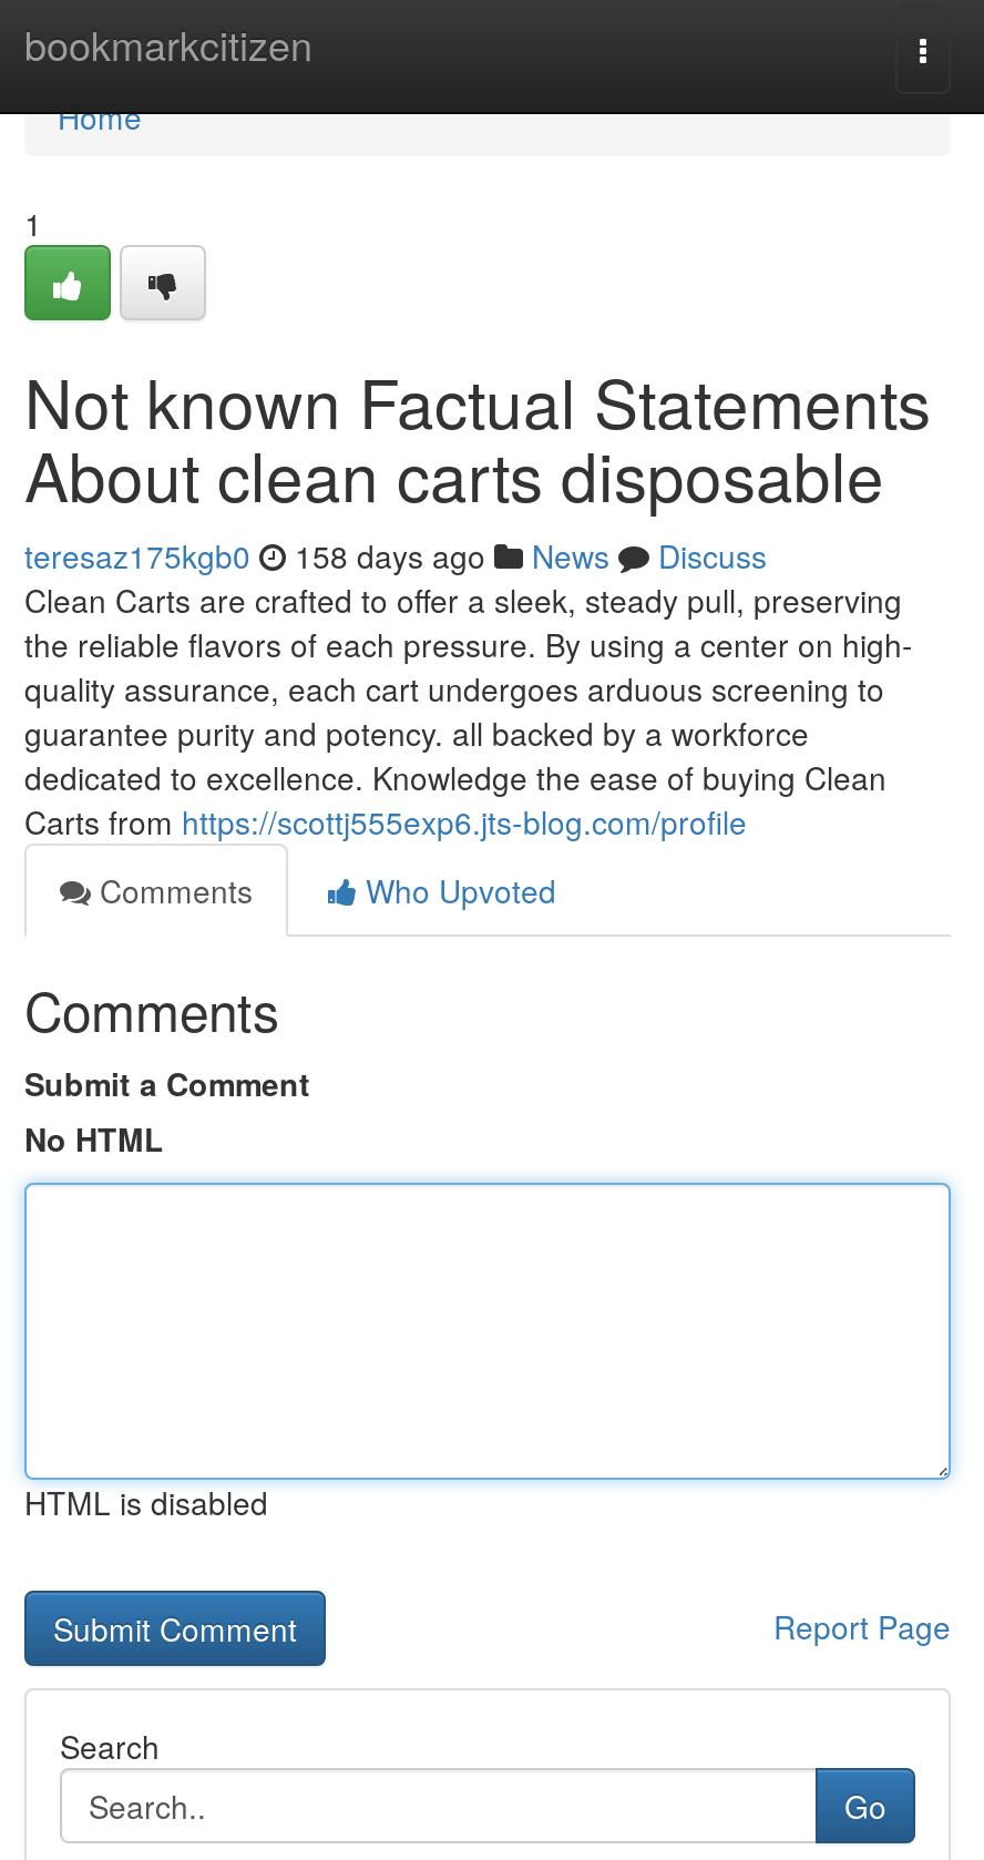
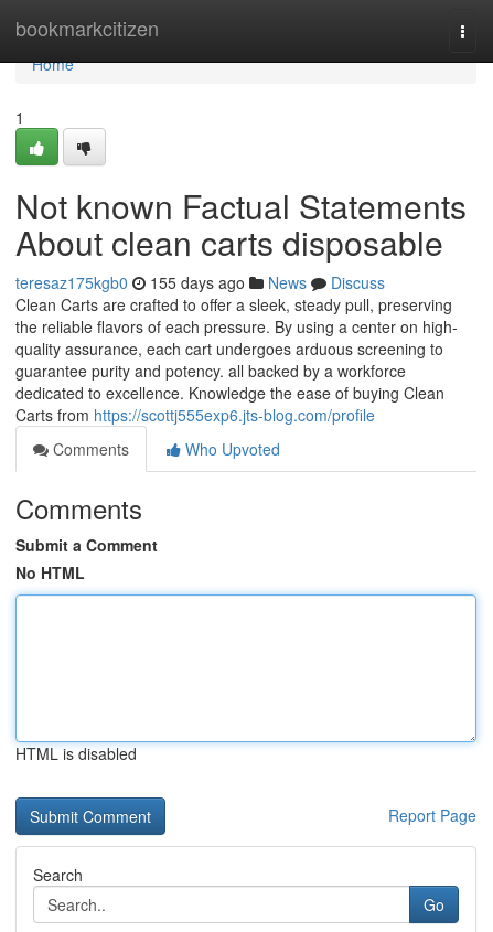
[24,533,767,578] teresaz175kgb0 158 days ago News Discuss -> [15,271,385,293] teresaz175kgb0 155 days ago News Discuss

